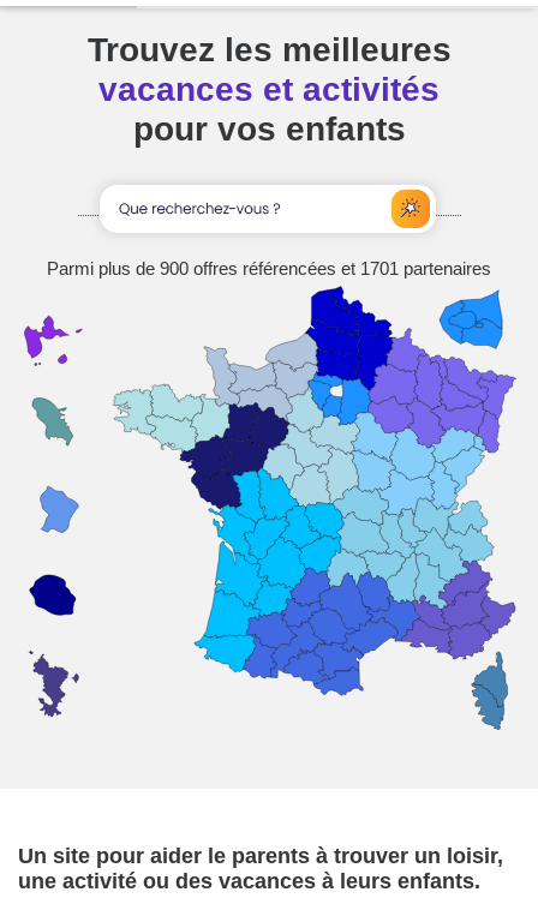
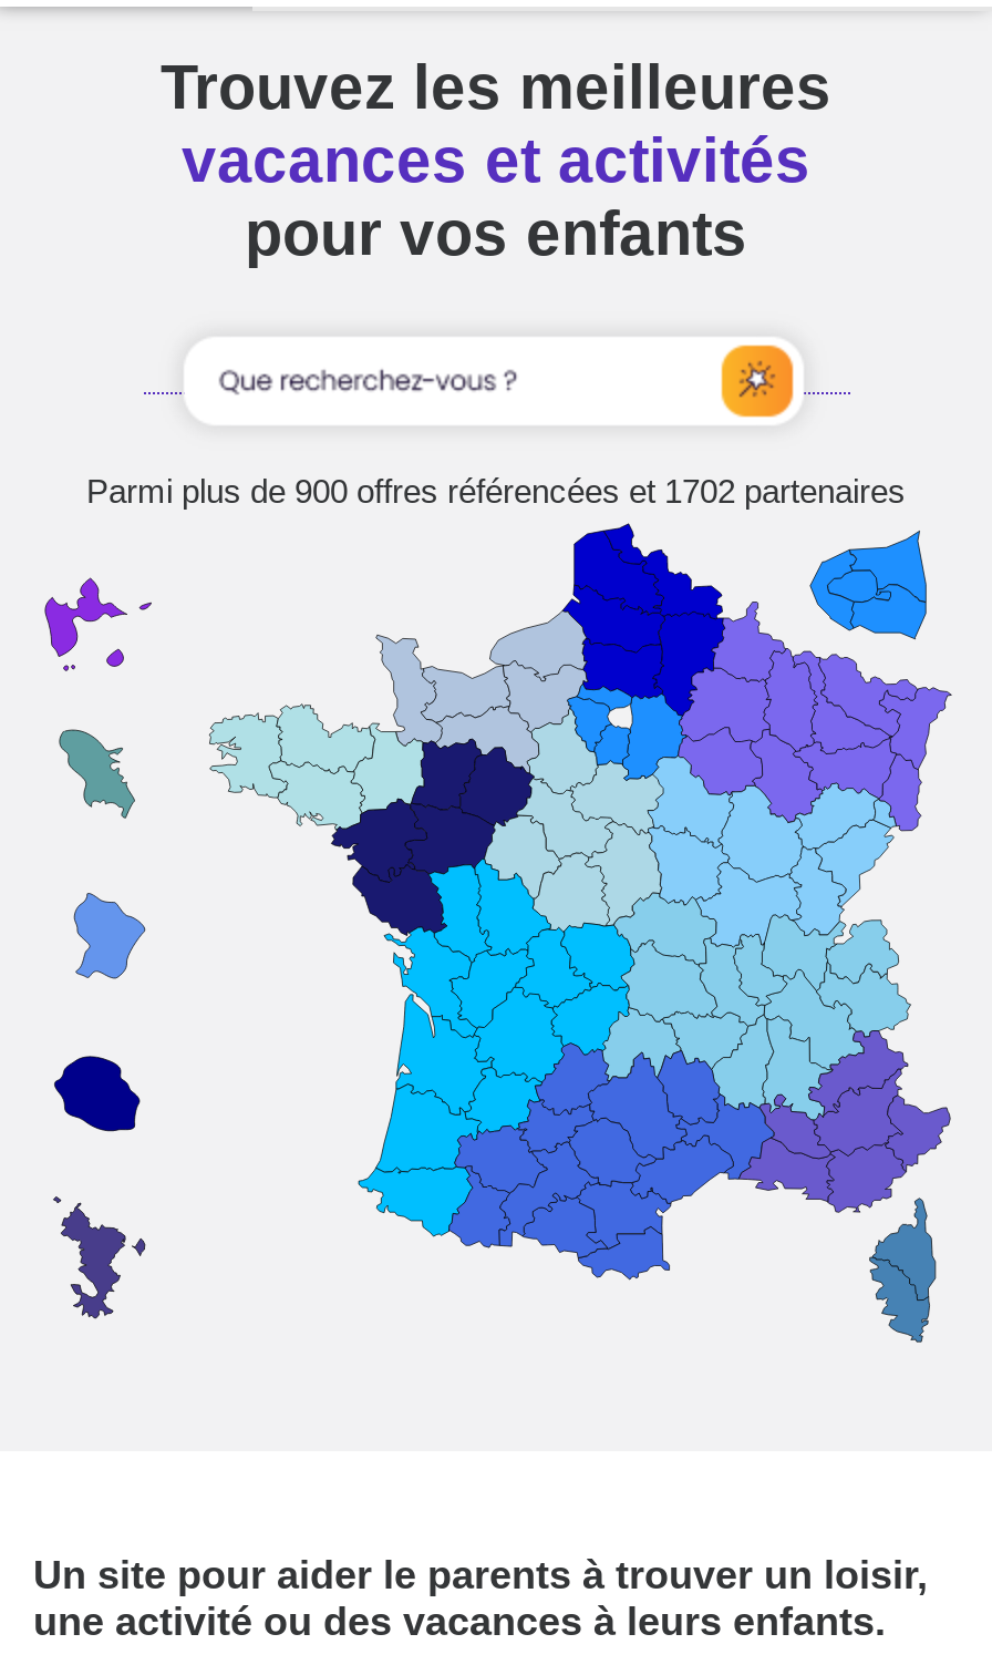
[47,258,491,279] Parmi plus de 900 offres référencées et 1701 partenaires -> [86,472,906,510] Parmi plus de 900 offres référencées et 1702 partenaires

